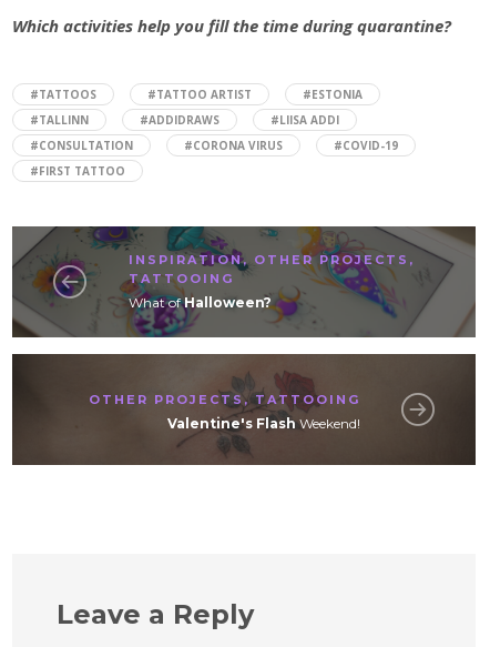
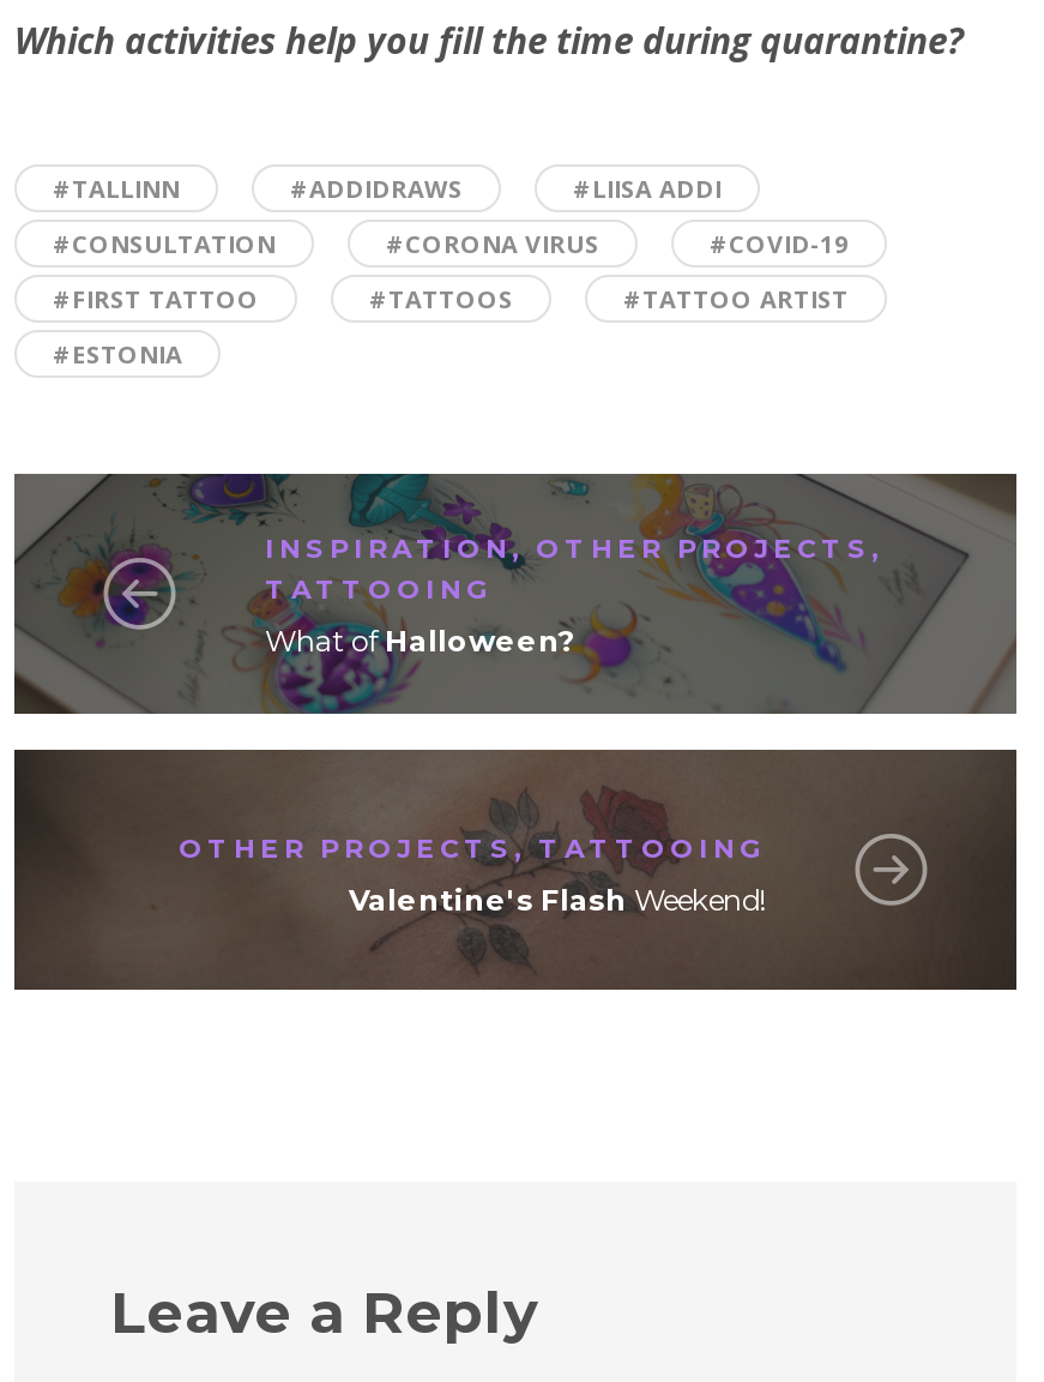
moved [30,86,363,102] -> [53,283,849,371]: #TATTOOS | #TATTOO ARTIST | #ESTONIA
moved [30,112,398,178] -> [53,172,849,316]: #TALLINN | #ADDIDRAWS | #LIISA ADDI | #CONSULTATION | #CORONA VIRUS | #COVID-19 | #FIRST TATTOO

